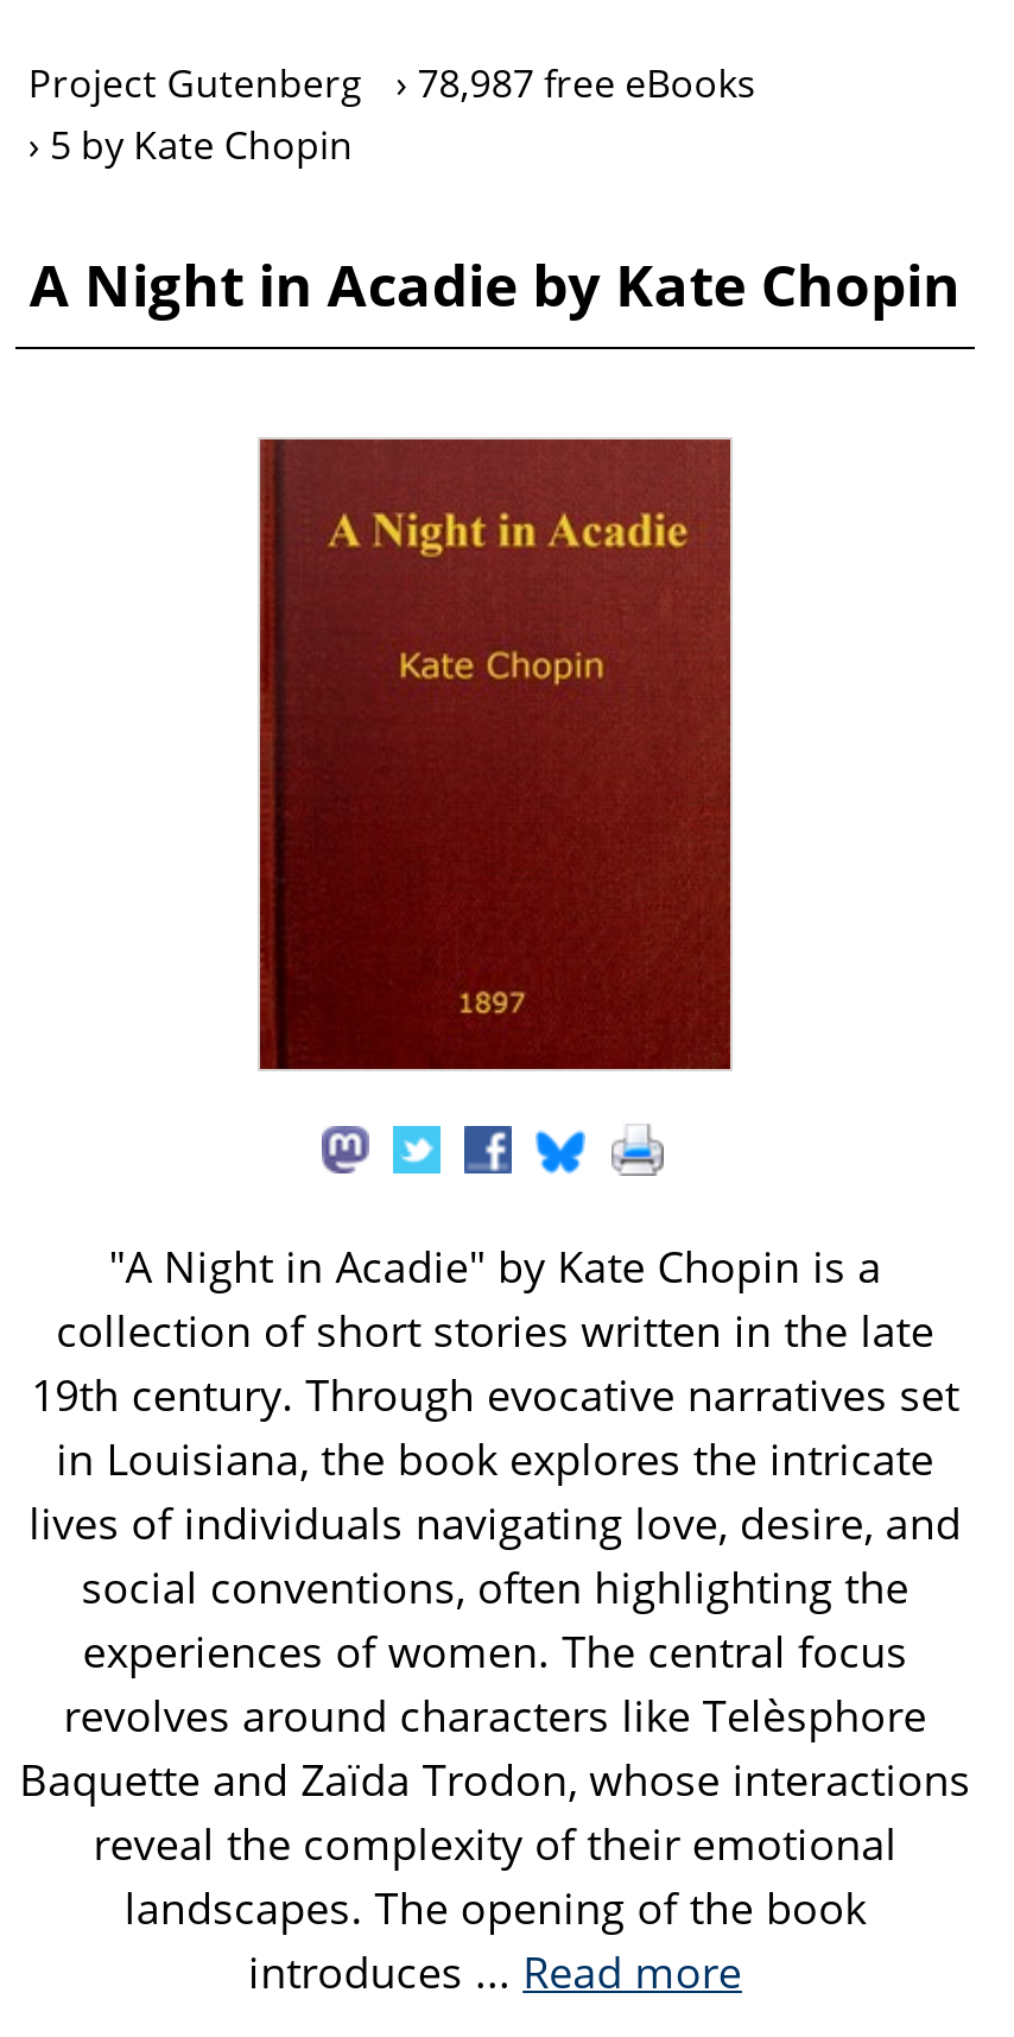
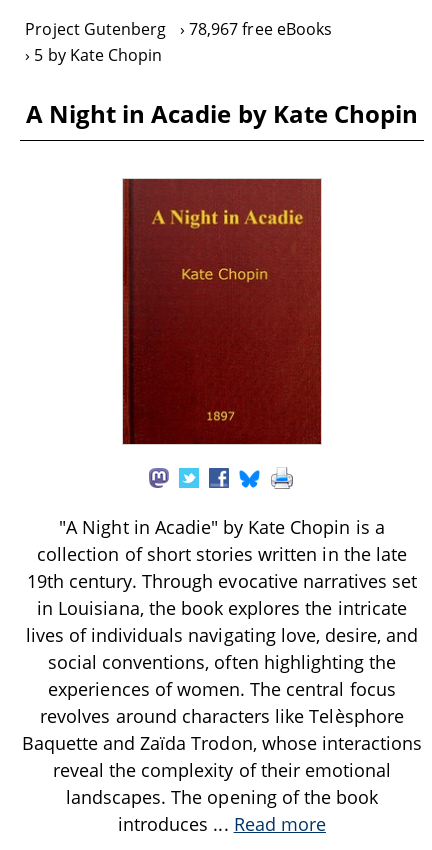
[28,57,756,109] Project Gutenberg 78,987 free eBooks -> [25,18,332,40] Project Gutenberg 78,967 free eBooks

